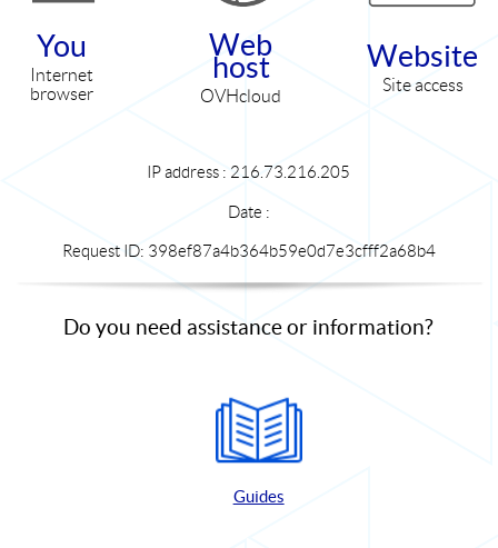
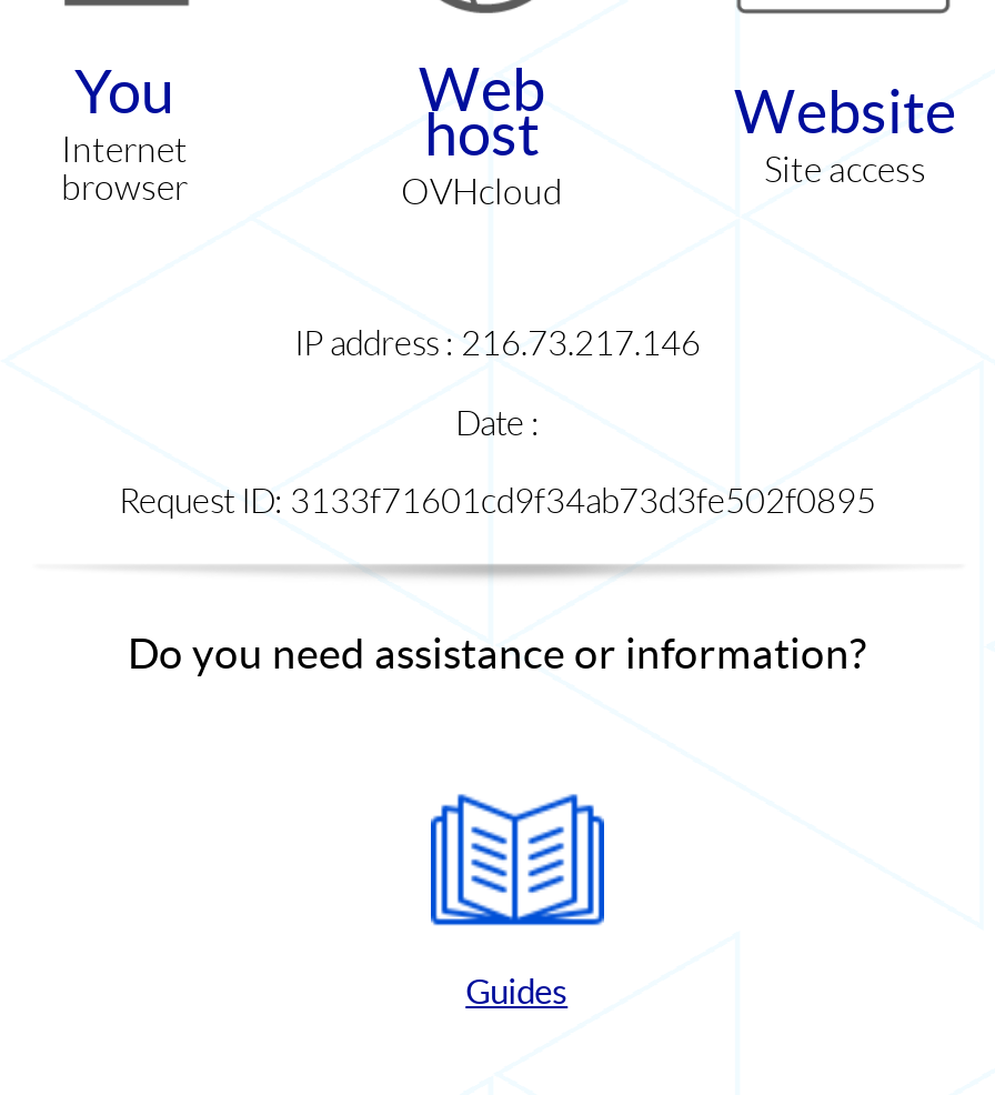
[147,163,351,181] IP address : 216.73.216.205 -> [294,325,701,362] IP address : 216.73.217.146
[62,241,436,260] Request ID: 398ef87a4b364b59e0d7e3cfff2a68b4 -> [119,482,876,520] Request ID: 3133f71601cd9f34ab73d3fe502f0895

